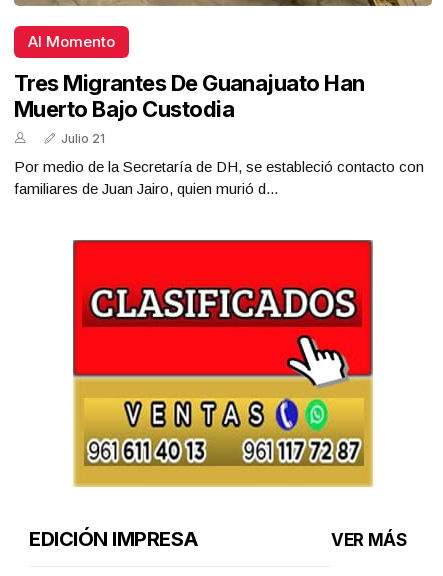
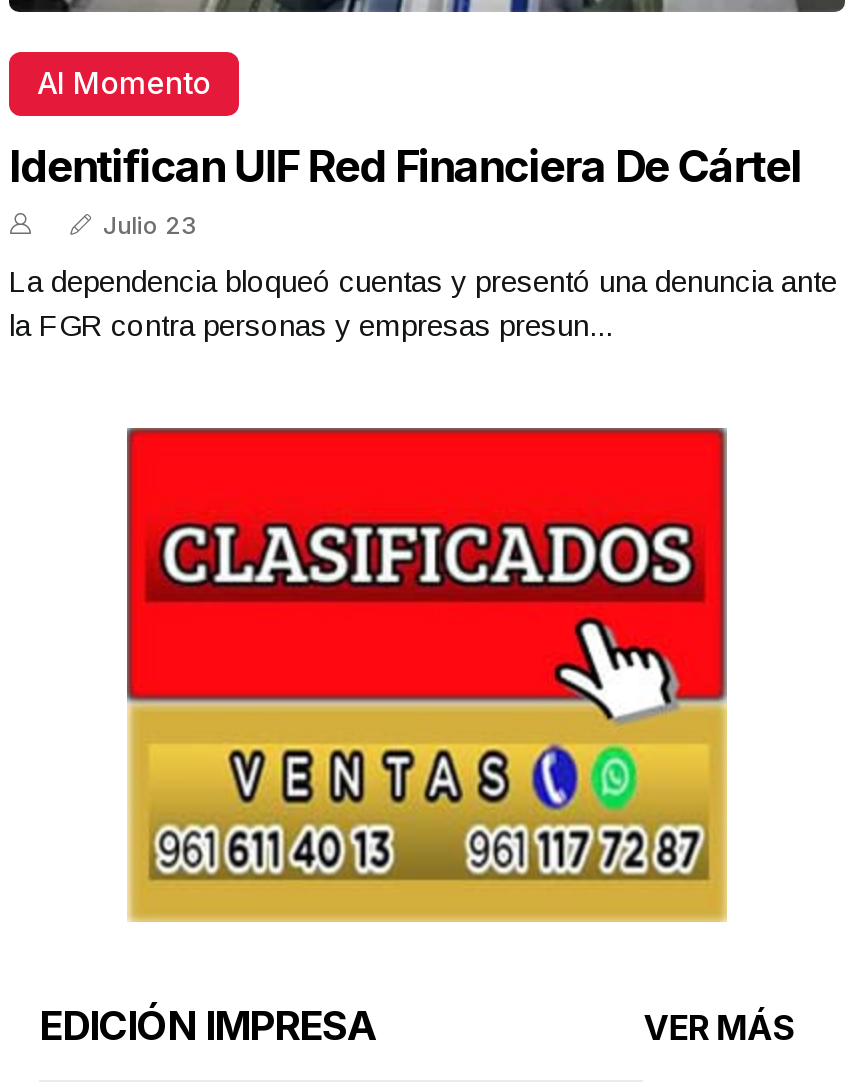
[14,70,364,146] Tres Migrantes De Guanajuato Han | Muerto Bajo Custodia | Julio 21 -> [9,141,801,241] Identifican UIF Red Financiera De Cártel | Julio 23
[14,158,424,197] Por medio de la Secretaría de DH, se estableció contacto con | familiares de Juan Jairo, quien murió d... -> [9,265,837,343] La dependencia bloqueó cuentas y presentó una denuncia ante | la FGR contra personas y empresas presun...

